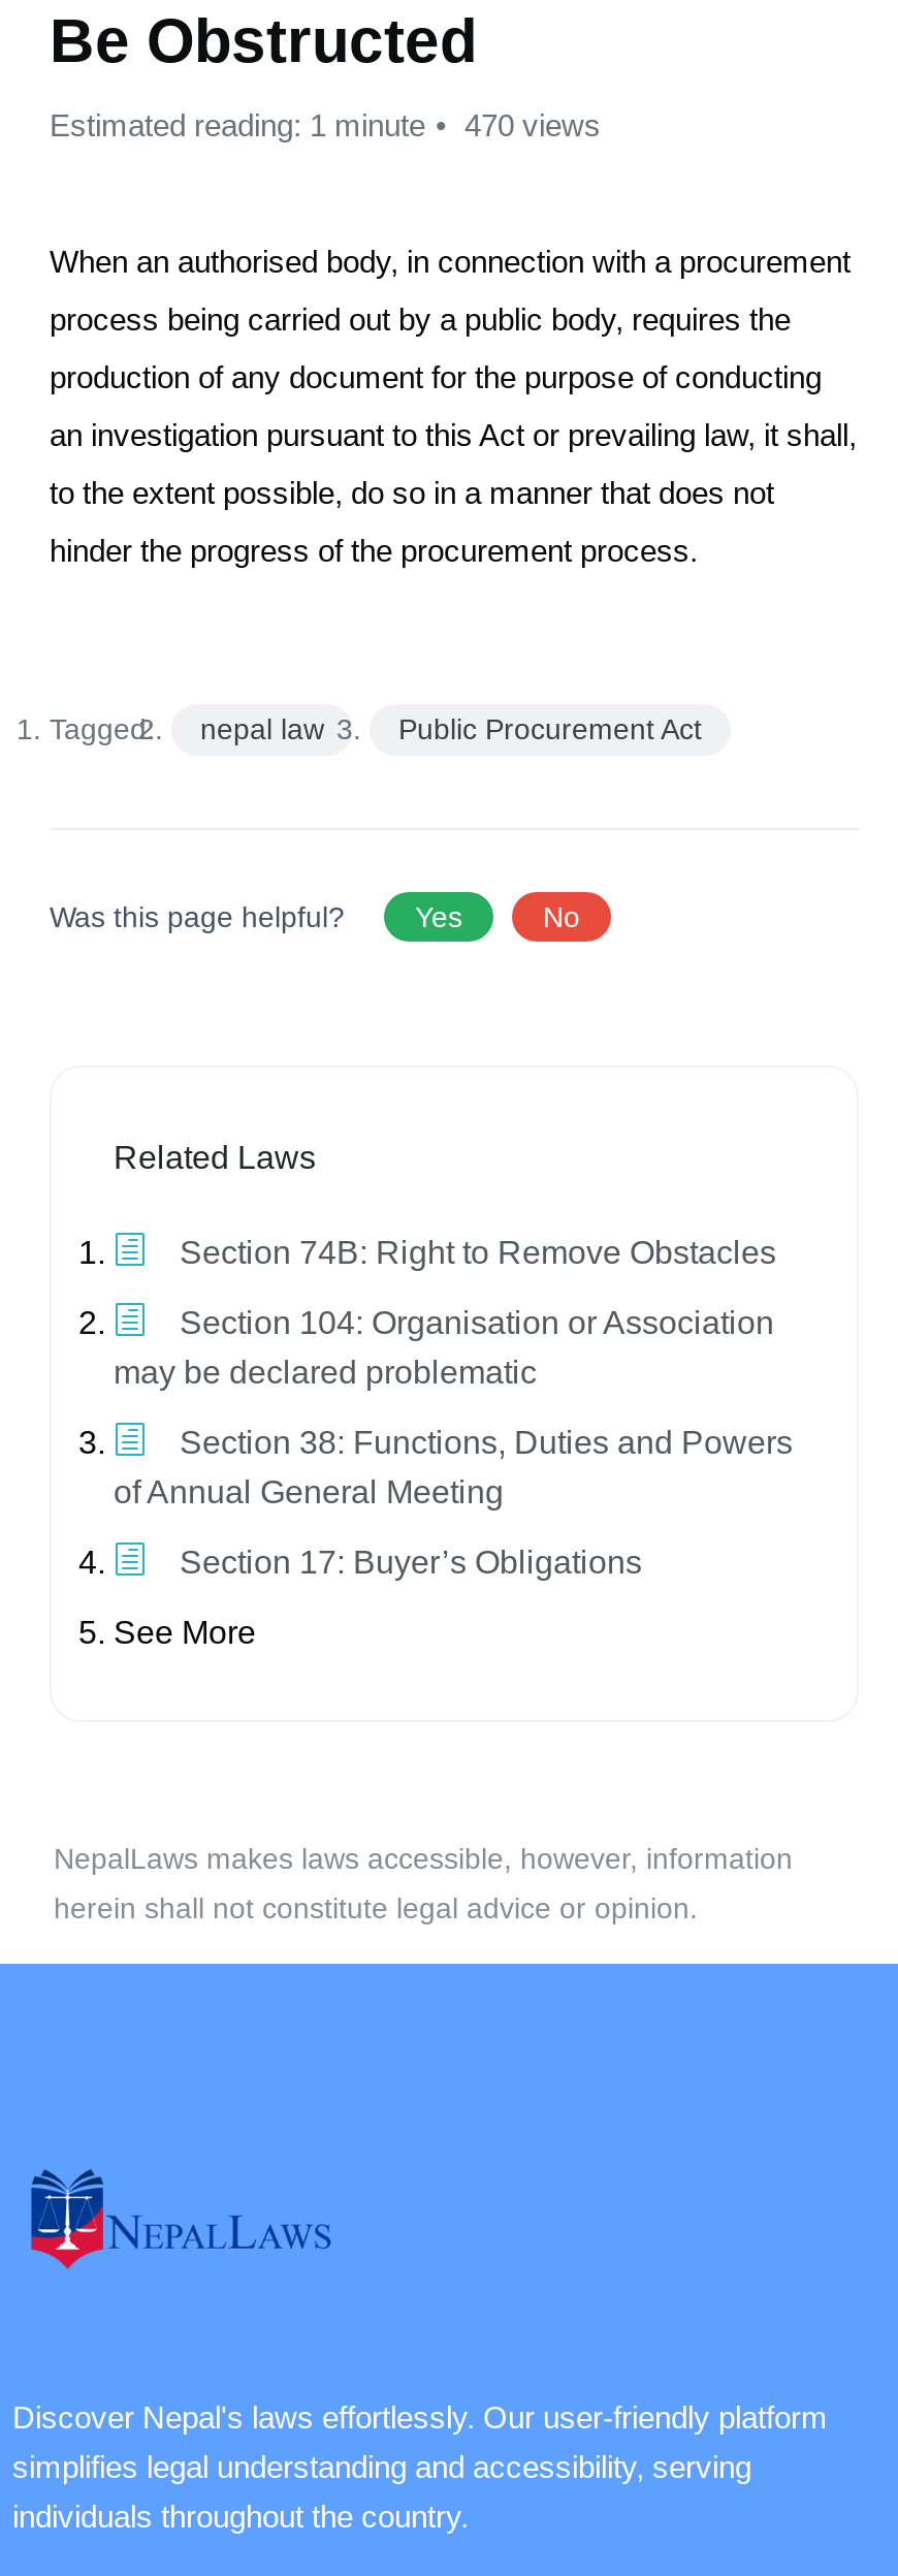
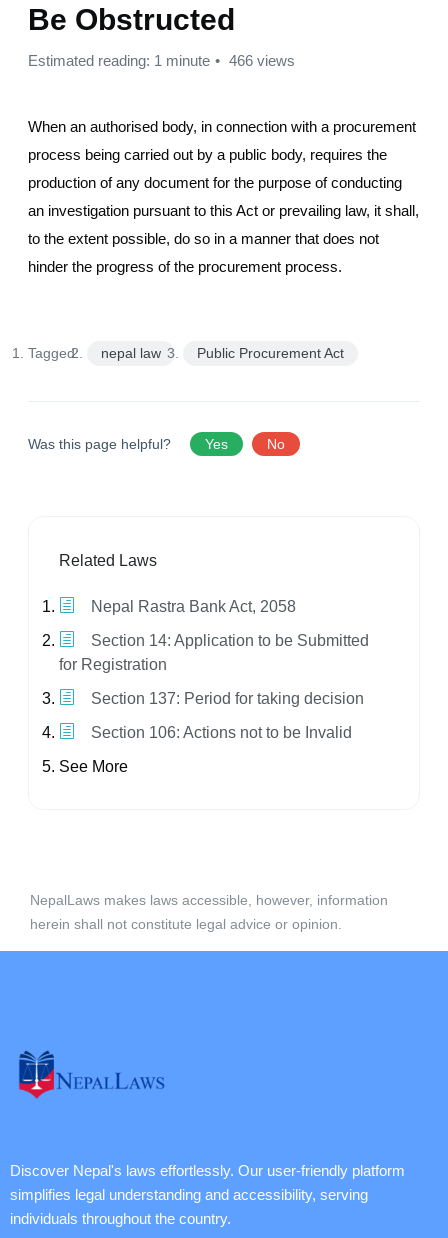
[50,107,601,142] Estimated reading: 1 minute 470 views -> [28,52,295,69] Estimated reading: 1 minute 466 views
[171,1235,776,1270] Section 74B: Right to Remove Obstacles -> [87,598,296,615] Nepal Rastra Bank Act, 2058
[114,1305,774,1390] Section 104: Organisation or Association | may be declared problematic -> [59,632,369,673] Section 14: Application to be Submitted | for Registration
[114,1425,793,1509] Section 38: Functions, Duties and Powers | of Annual General Meeting -> [87,690,364,707] Section 137: Period for taking decision
[171,1545,642,1580] Section 17: Buyer’s Obligations -> [87,724,352,741] Section 106: Actions not to be Invalid
moved [114,1615,256,1650] -> [59,758,128,775]: See More

